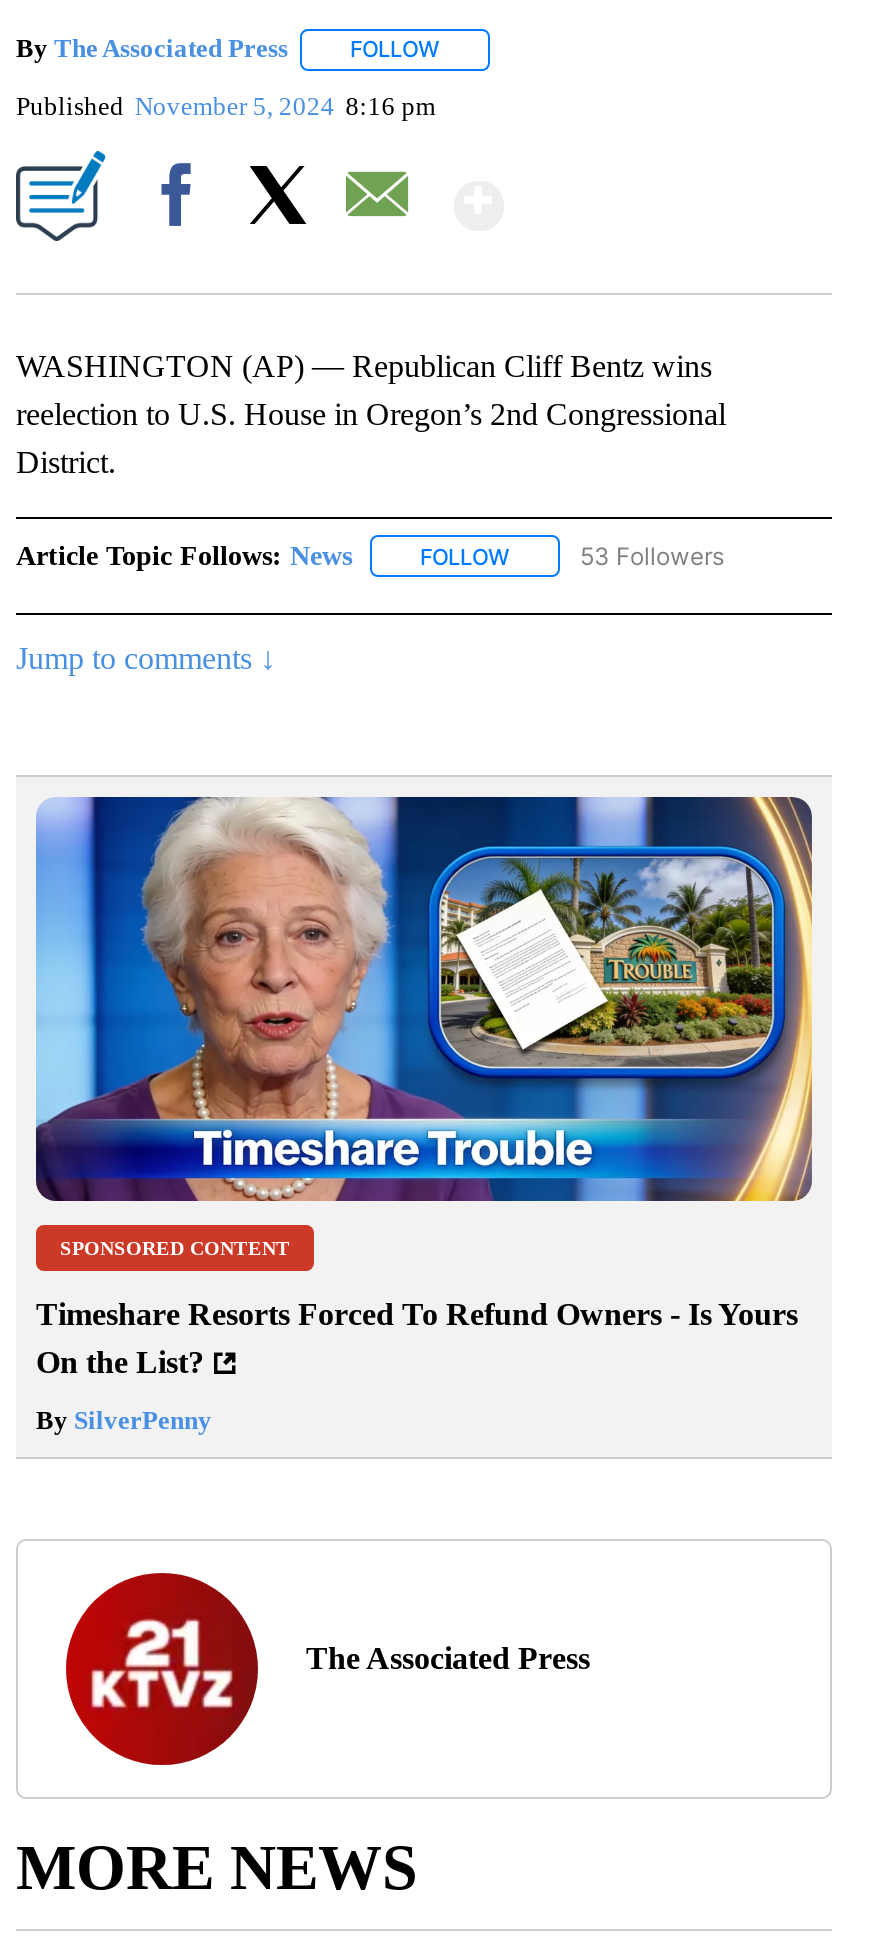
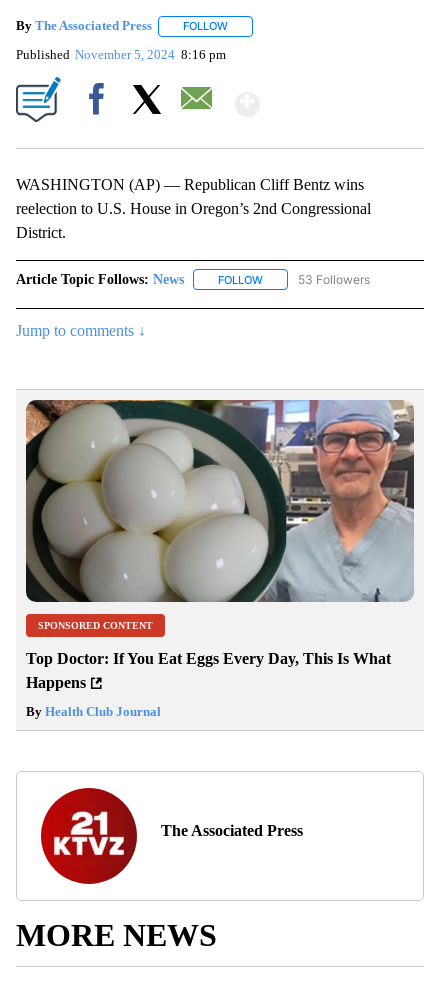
[34,795,814,1203] [image] -> [25,399,415,603] [image]
[36,1298,798,1380] Timeshare Resorts Forced To Refund Owners - Is Yours | On the List? -> [26,650,391,691] Top Doctor: If You Eat Eggs Every Day, This Is What | Happens
[36,1406,212,1436] By SilverPenny -> [26,704,161,719] By Health Club Journal

